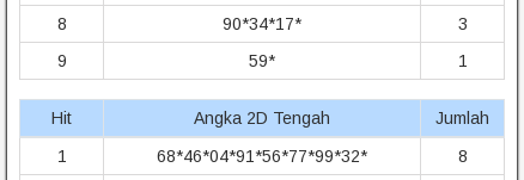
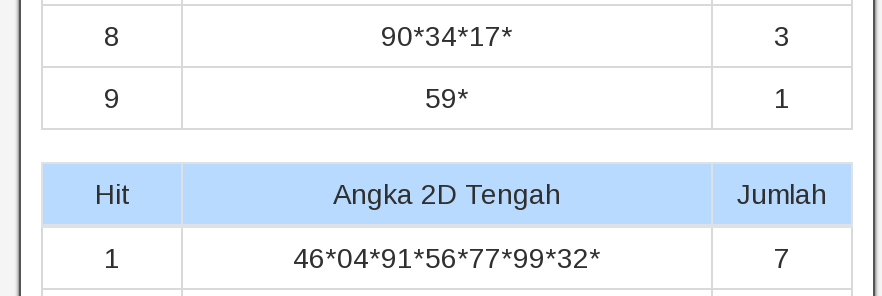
[157,147,367,166] 68*46*04*91*56*77*99*32* -> [293,242,601,274] 46*04*91*56*77*99*32*
[458,147,467,166] 8 -> [774,242,790,274] 7

